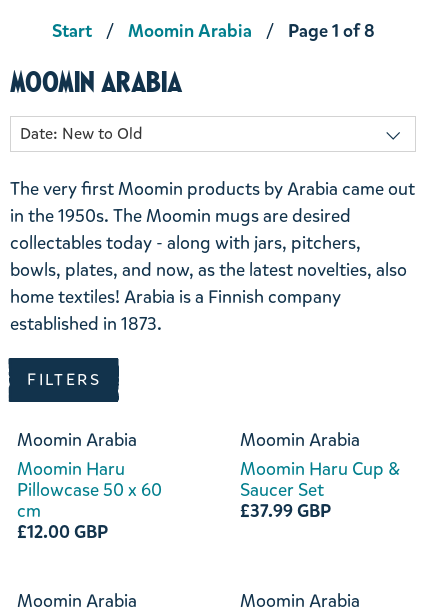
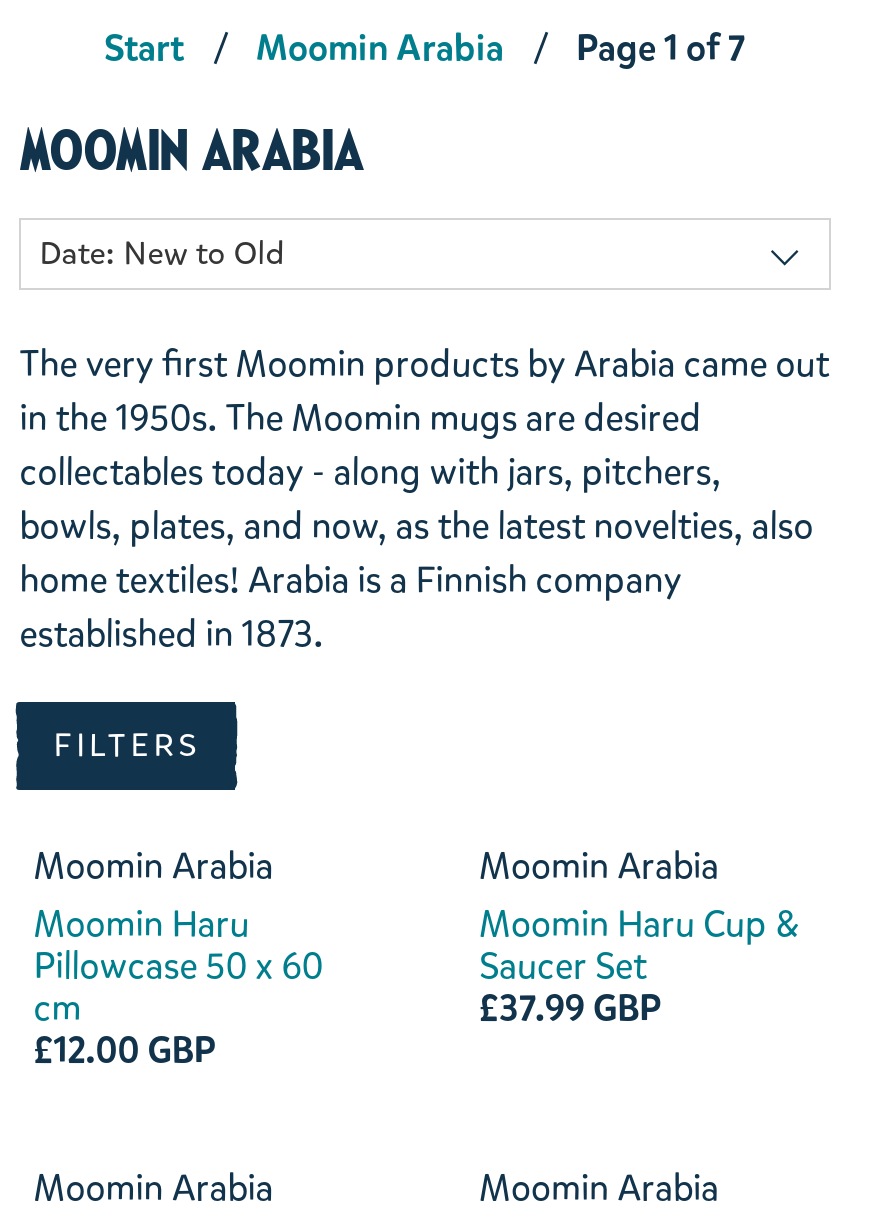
[51,19,374,43] Start Moomin Arabia Page 1 of 8 -> [104,23,746,71] Start Moomin Arabia Page 1 of 7

